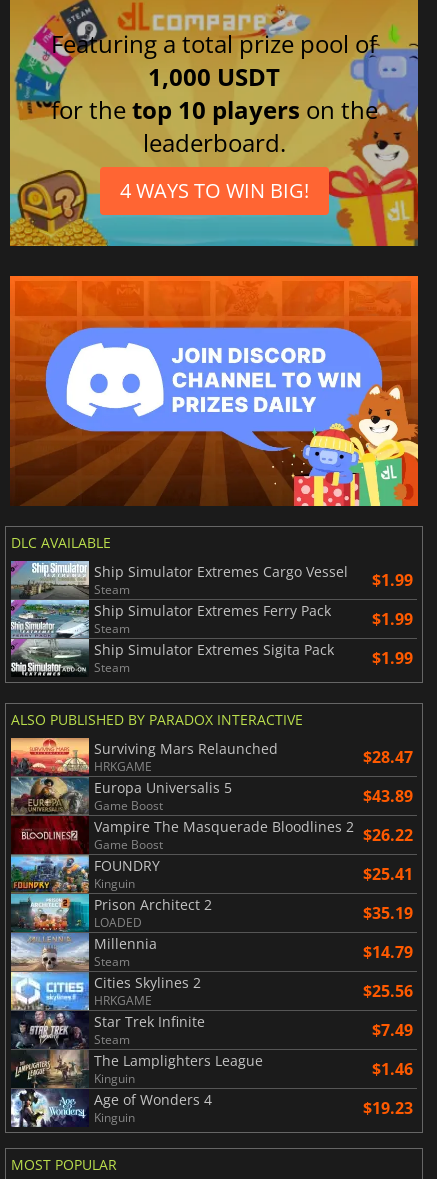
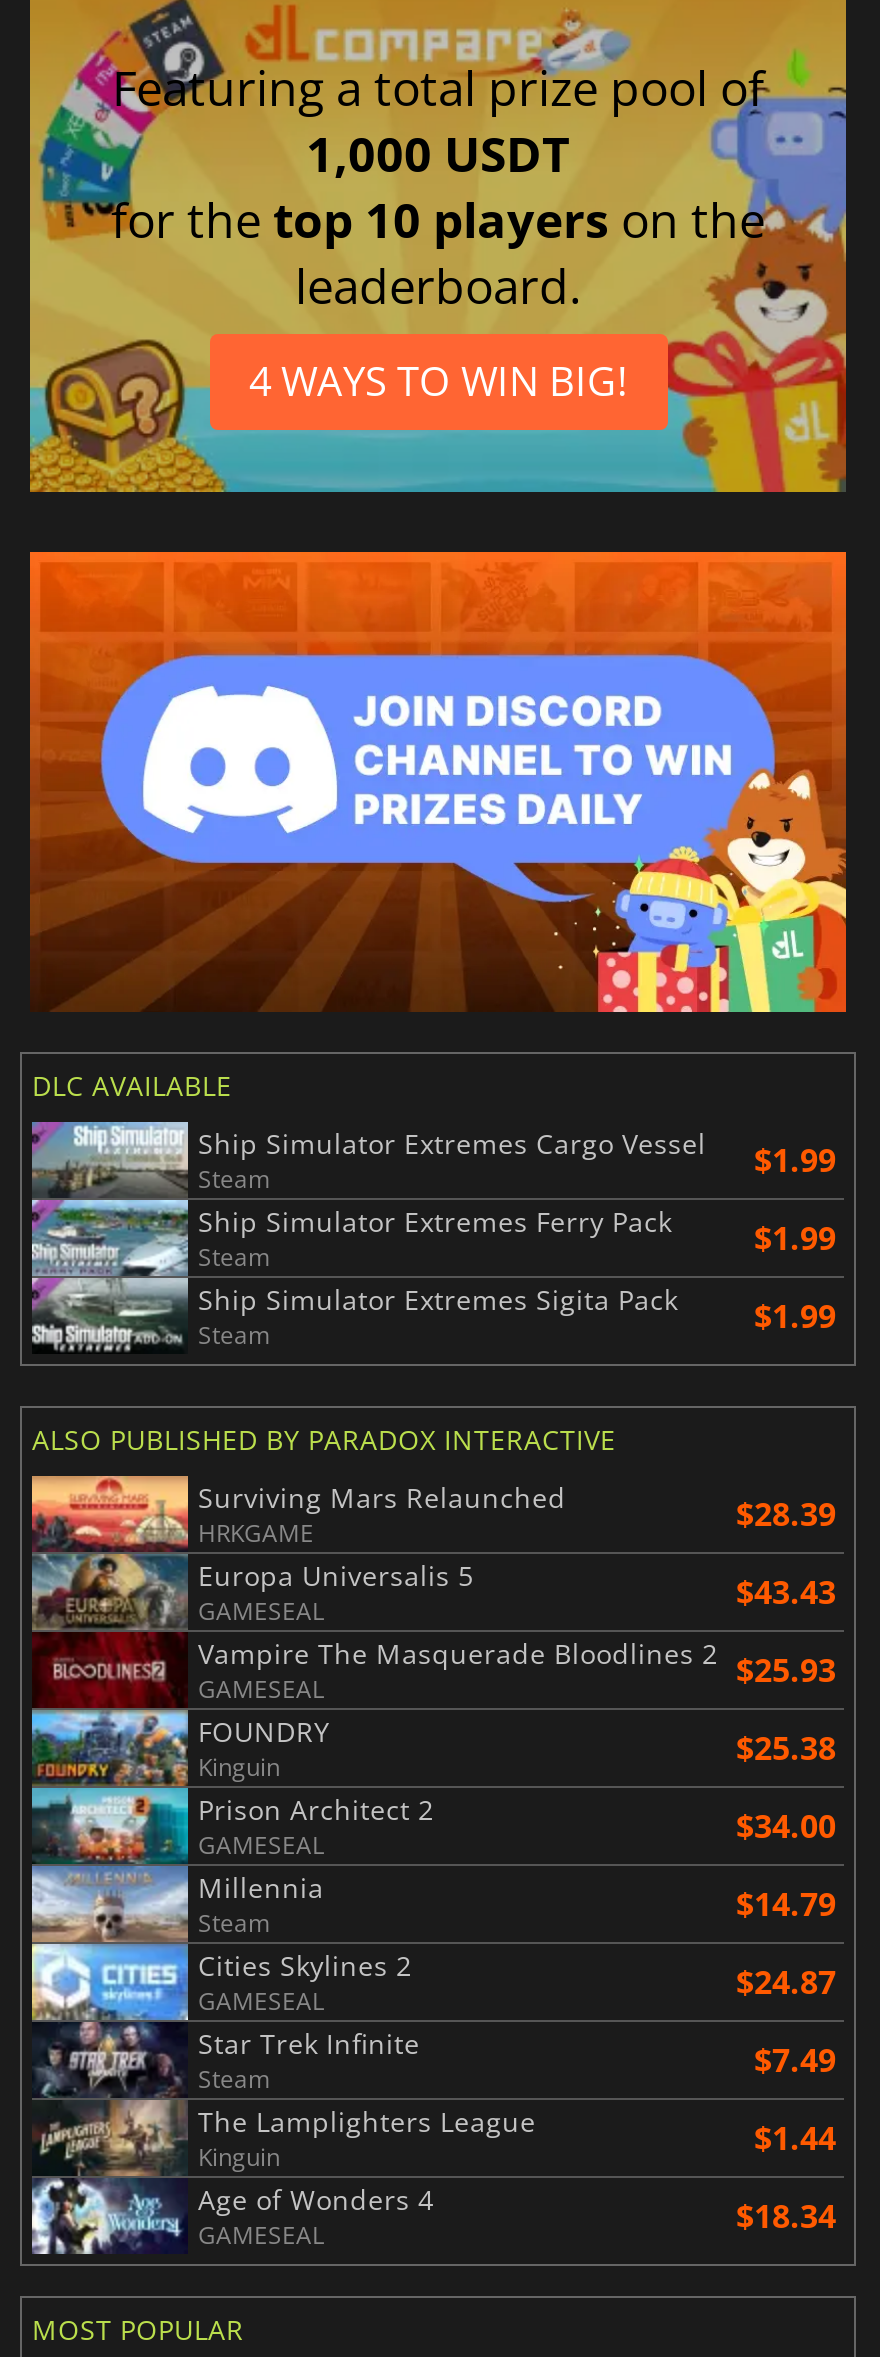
[363,746,413,768] $28.47 -> [736,1492,836,1536] $28.39
[94,785,413,814] Game Boost | $43.89 -> [198,1570,836,1628] GAMESEAL | $43.43
[94,824,413,853] Game Boost | $26.22 -> [198,1648,836,1706] GAMESEAL | $25.93
[363,863,413,885] $25.41 -> [736,1726,836,1770] $25.38
[94,902,413,931] LOADED | $35.19 -> [198,1804,836,1862] GAMESEAL | $34.00
[94,980,413,1009] HRKGAME | $25.56 -> [198,1960,836,2018] GAMESEAL | $24.87
[372,1058,413,1080] $1.46 -> [754,2116,836,2160] $1.44
[94,1097,413,1126] Kinguin | $19.23 -> [198,2194,836,2252] GAMESEAL | $18.34

